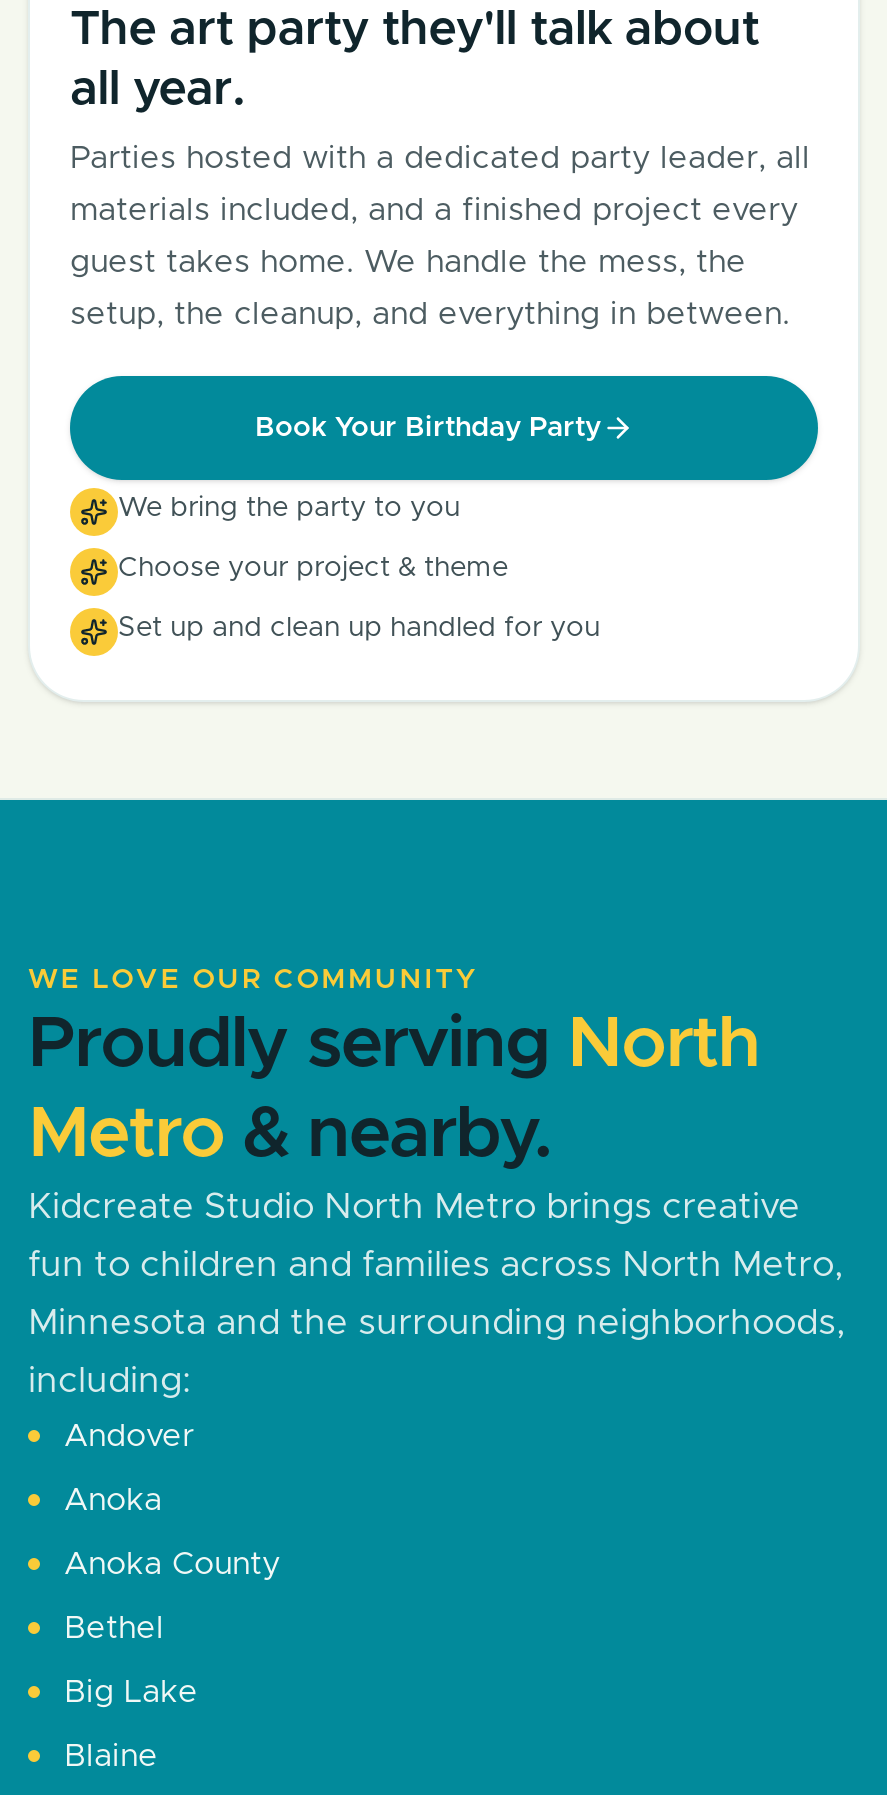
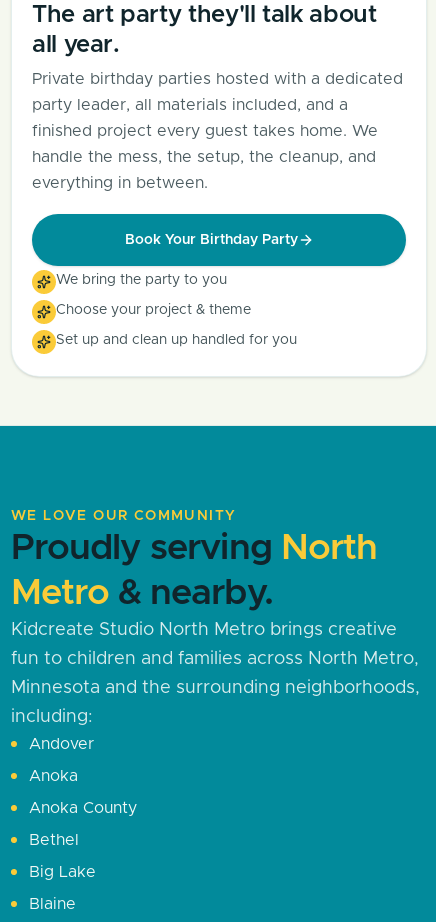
[70,142,810,330] Parties hosted with a dedicated party leader, all | materials included, and a finished project every | guest takes home. We handle the mess, the | setup, the cleanup, and everything in between. -> [32,71,403,191] Private birthday parties hosted with a dedicated | party leader, all materials included, and a | finished project every guest takes home. We | handle the mess, the setup, the cleanup, and | everything in between.

